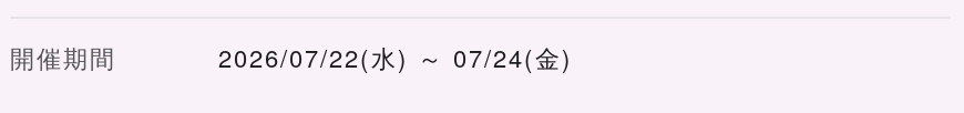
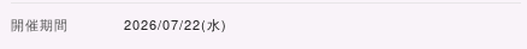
[218,39,573,74] 2026/07/22(水) ～ 07/24(金) -> [124,14,227,34] 2026/07/22(水)

